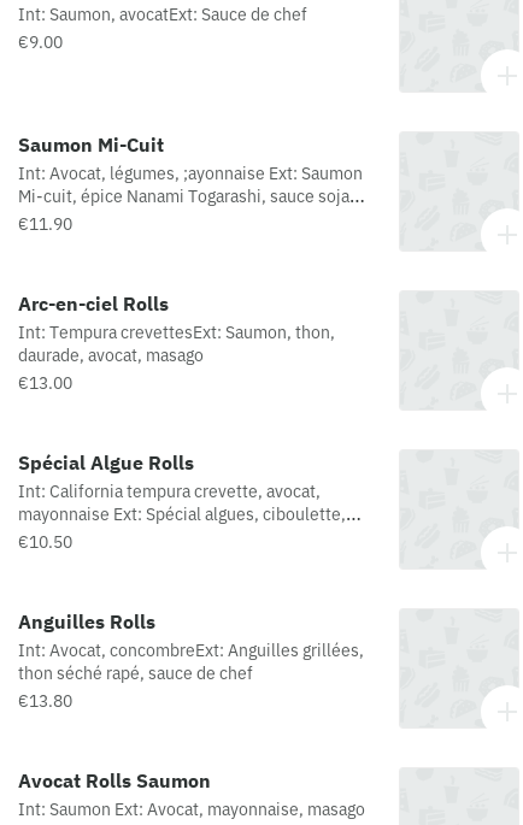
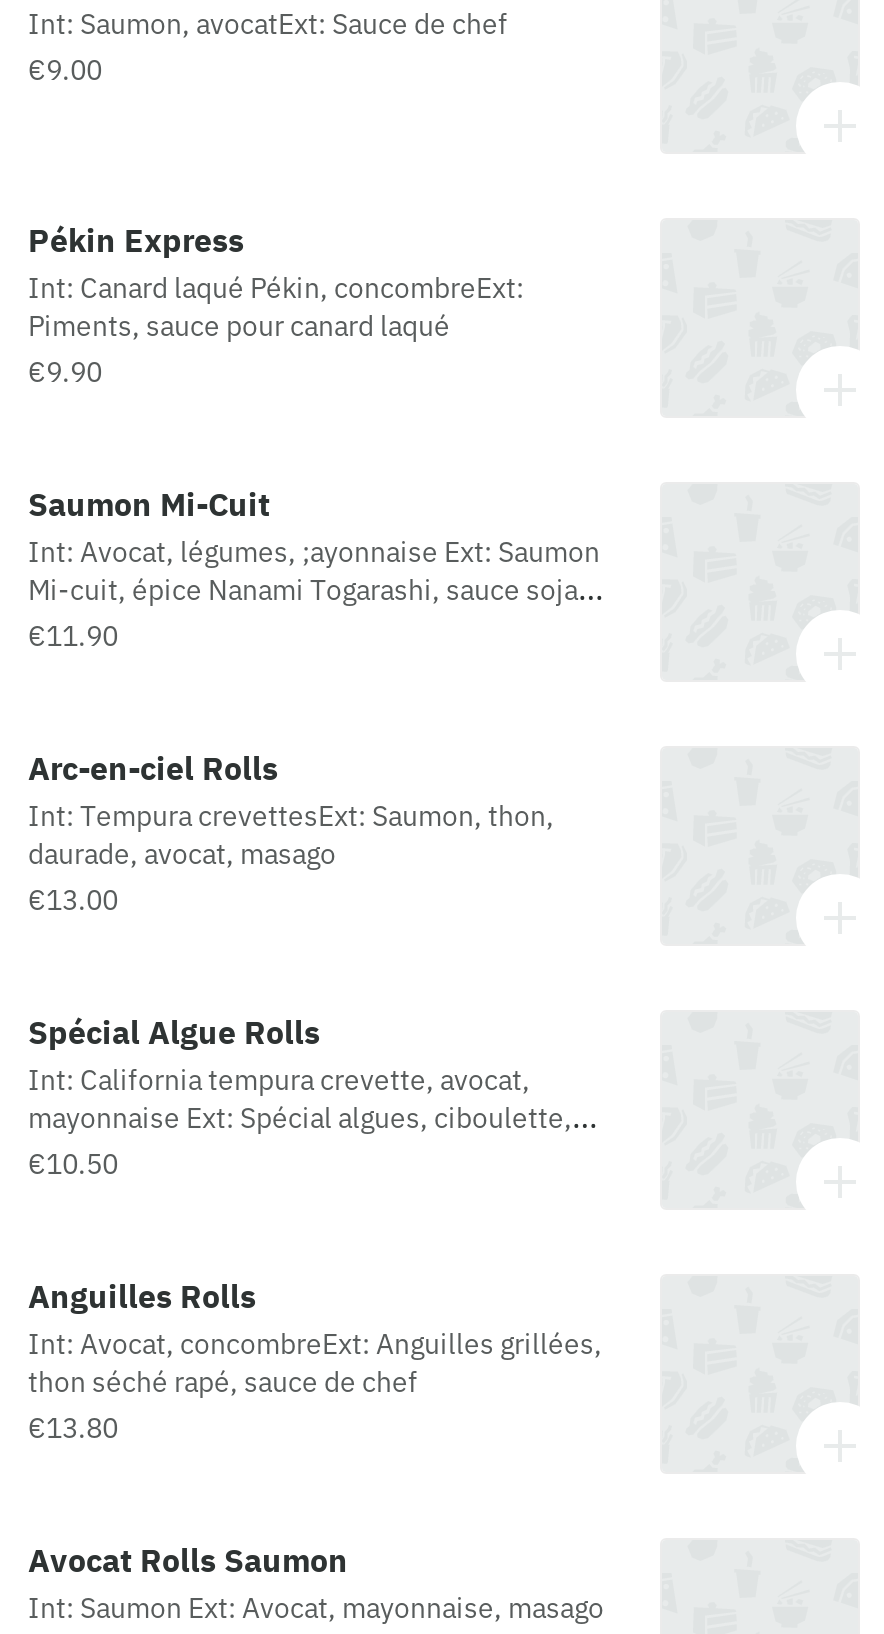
none -> [28,220,524,390] Pékin Express | Int: Canard laqué Pékin, concombreExt: | Piments, sauce pour canard laqué | €9.90

